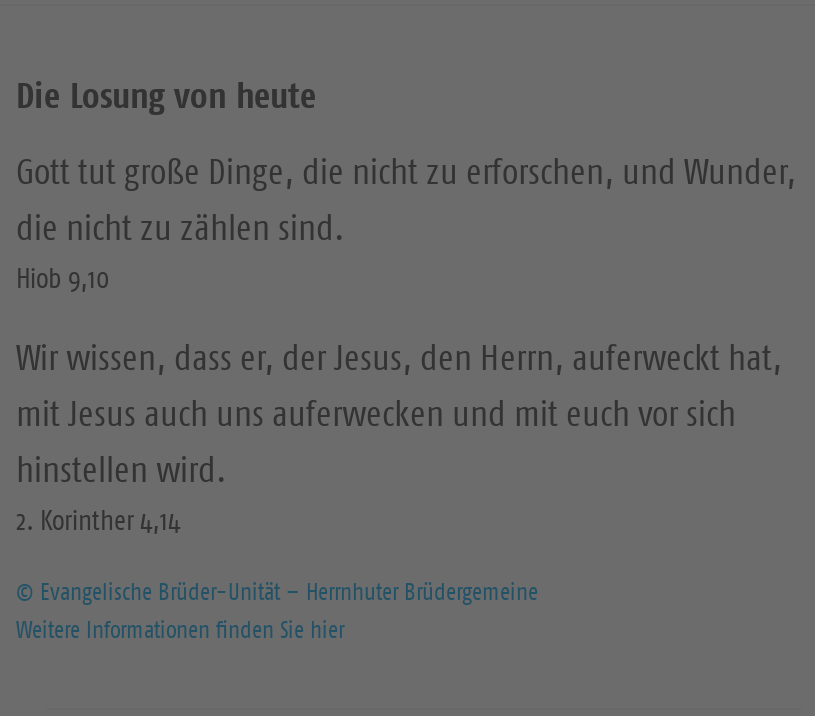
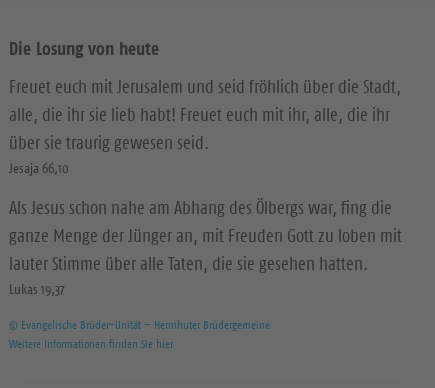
[16,149,796,295] Gott tut große Dinge, die nicht zu erforschen, und Wunder, | die nicht zu zählen sind. | Hiob 9,10 -> [9,76,401,177] Freuet euch mit Jerusalem und seid fröhlich über die Stadt, | alle, die ihr sie lieb habt! Freuet euch mit ihr, alle, die ihr | über sie traurig gewesen seid. | Jesaja 66,10
[16,335,782,537] Wir wissen, dass er, der Jesus, den Herrn, auferweckt hat, | mit Jesus auch uns auferwecken und mit euch vor sich | hinstellen wird. | 2. Korinther 4,14 -> [9,197,402,298] Als Jesus schon nahe am Abhang des Ölbergs war, fing die | ganze Menge der Jünger an, mit Freuden Gott zu loben mit | lauter Stimme über alle Taten, die sie gesehen hatten. | Lukas 19,37

